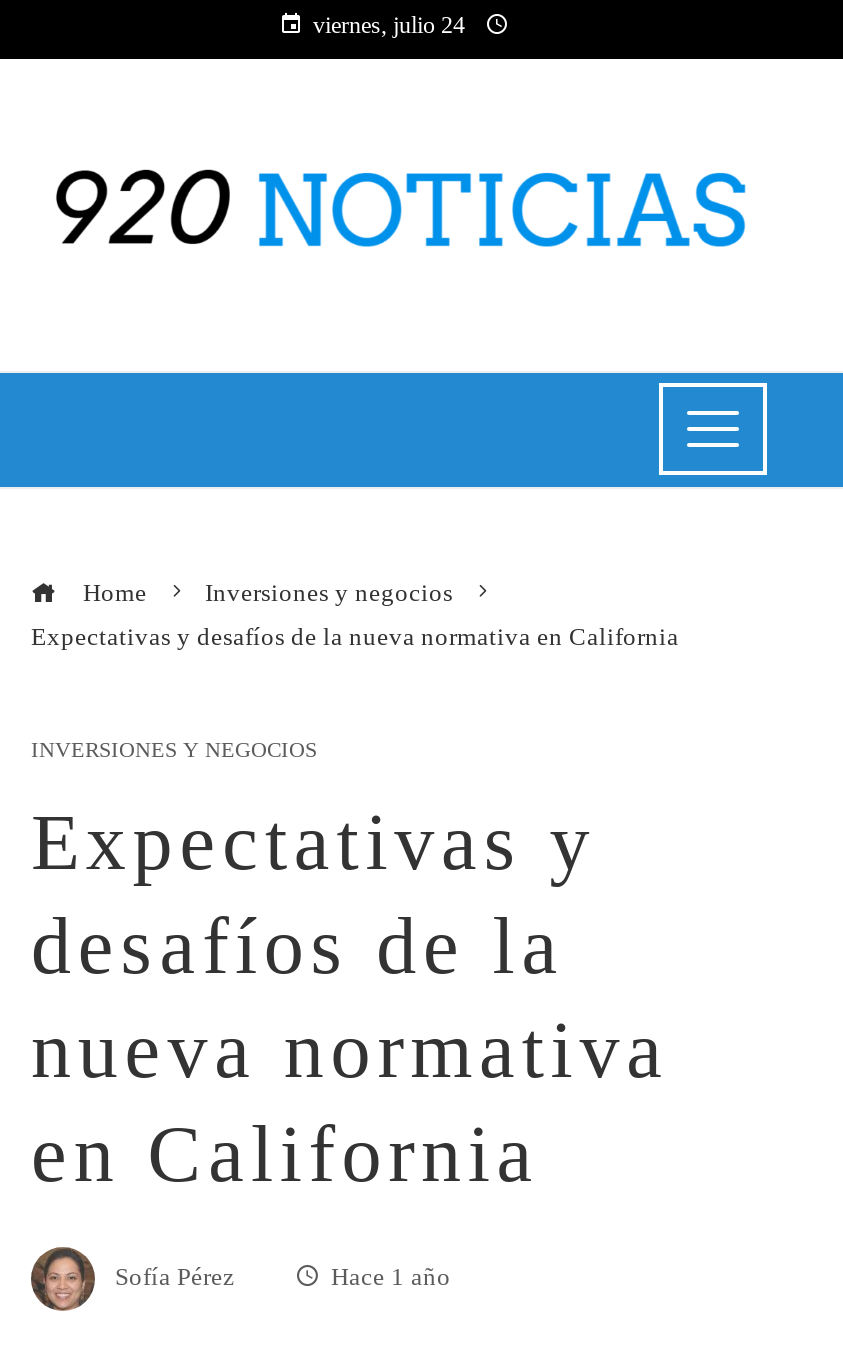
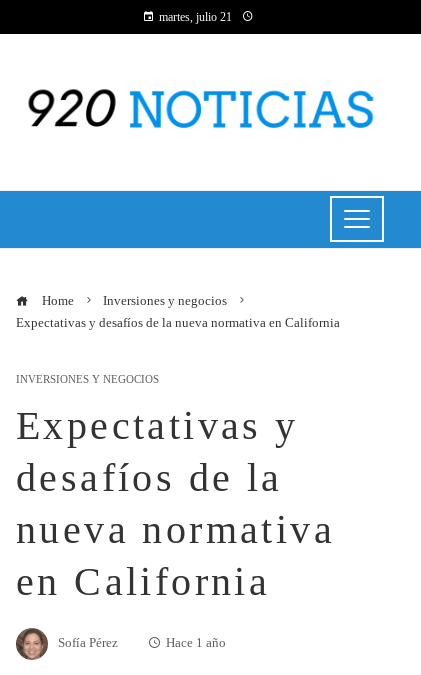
[313,11,465,39] viernes, julio 24 -> [158,10,231,24] martes, julio 21

